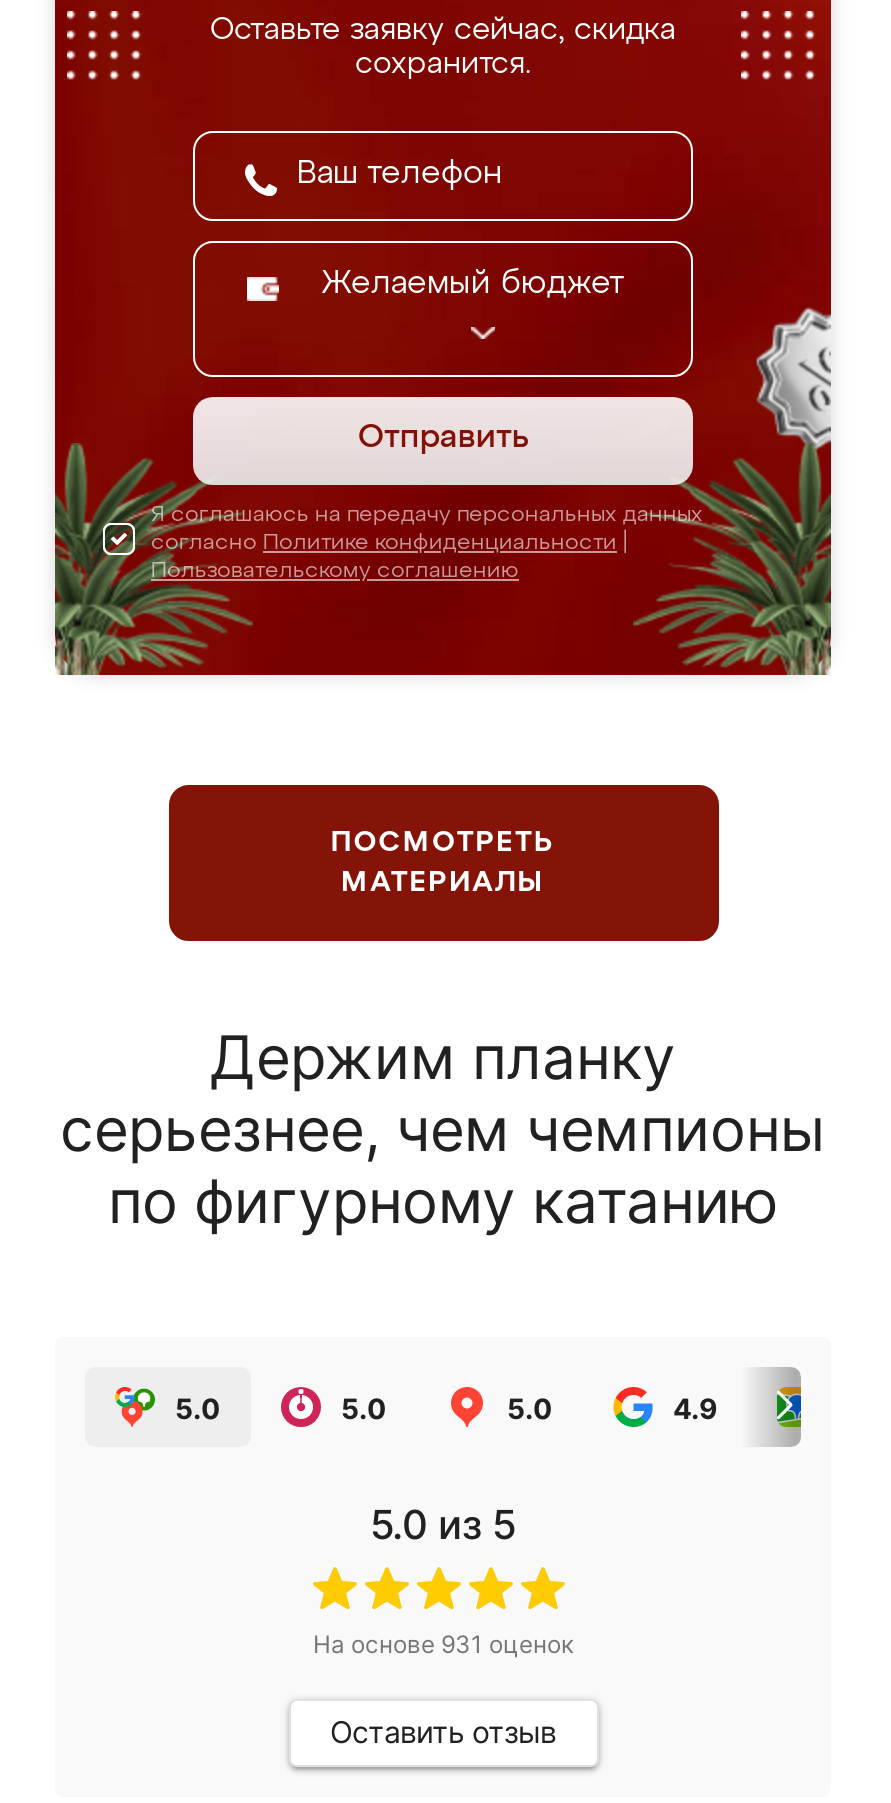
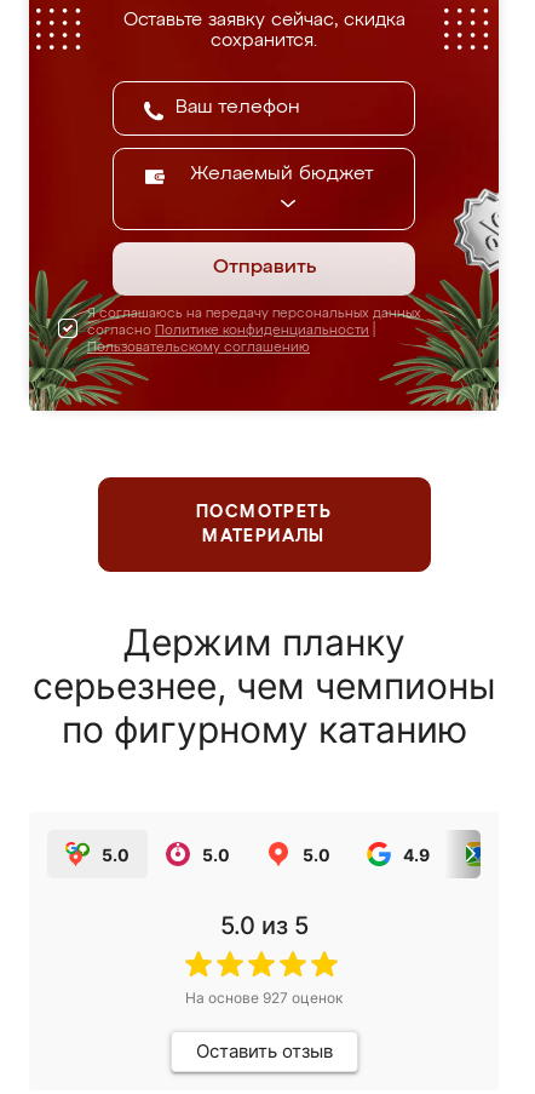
[313,1629,573,1659] На основе 931 оценок -> [185,989,343,1007] На основе 927 оценок

